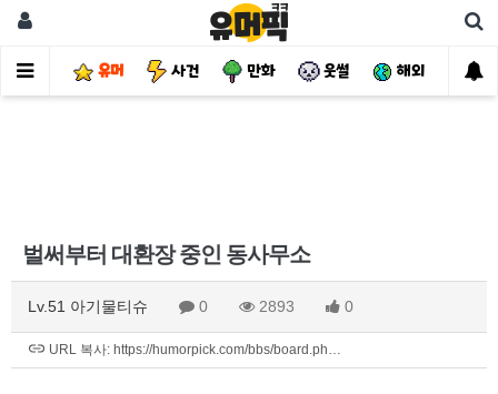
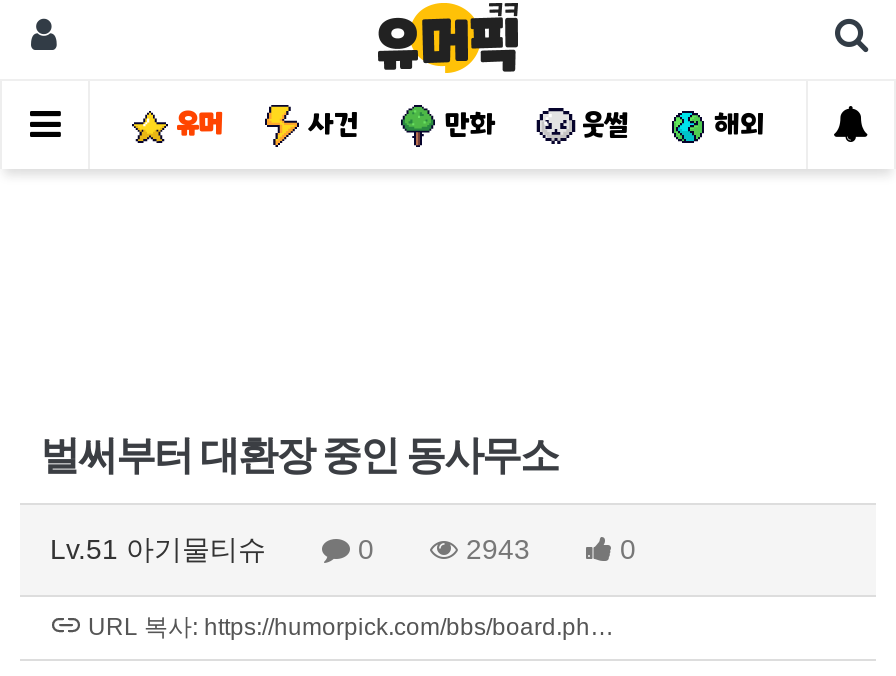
[255,297,299,315] 2893 -> [458,533,538,565] 2943

